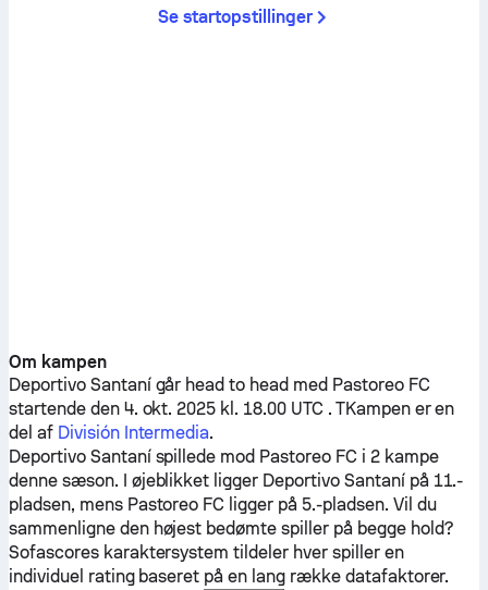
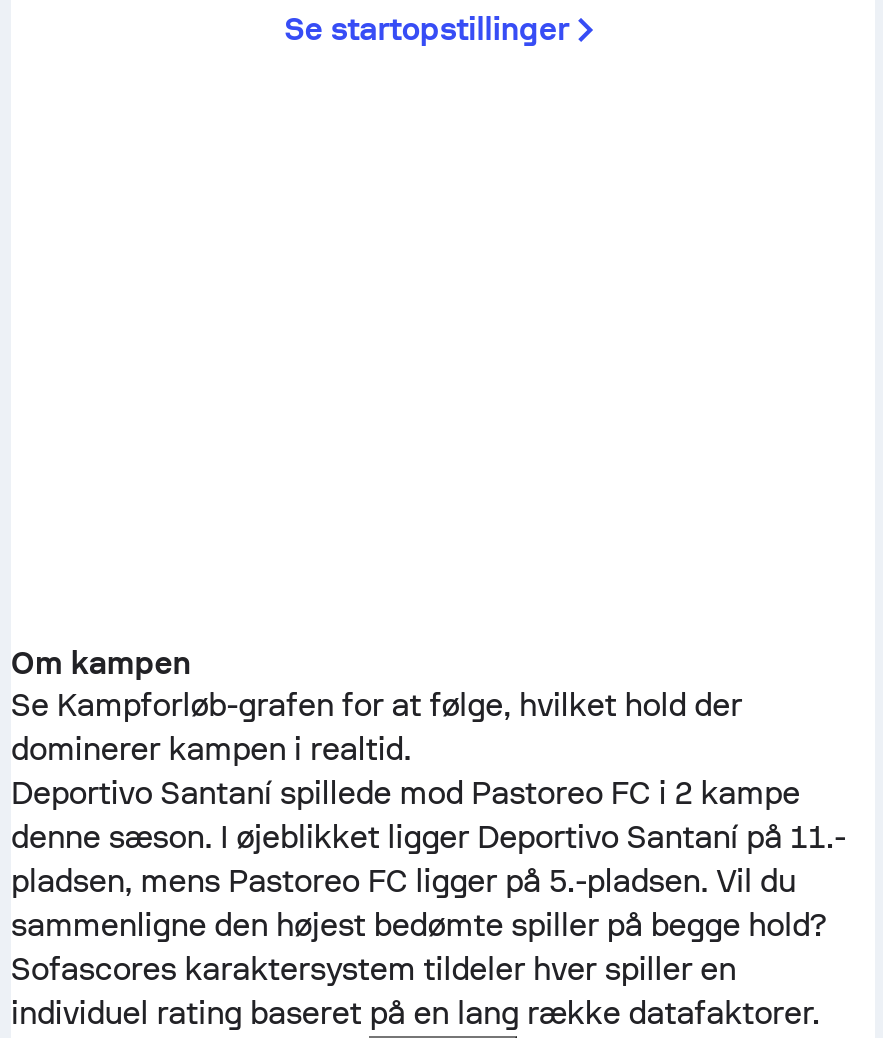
[9,374,455,443] Deportivo Santaní går head to head med Pastoreo FC | startende den 4. okt. 2025 kl. 18.00 UTC . TKampen er en | del af División Intermedia. -> [11,686,742,768] Se Kampforløb-grafen for at følge, hvilket hold der | dominerer kampen i realtid.

